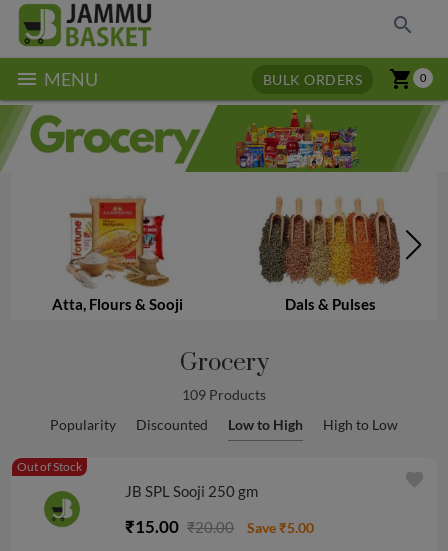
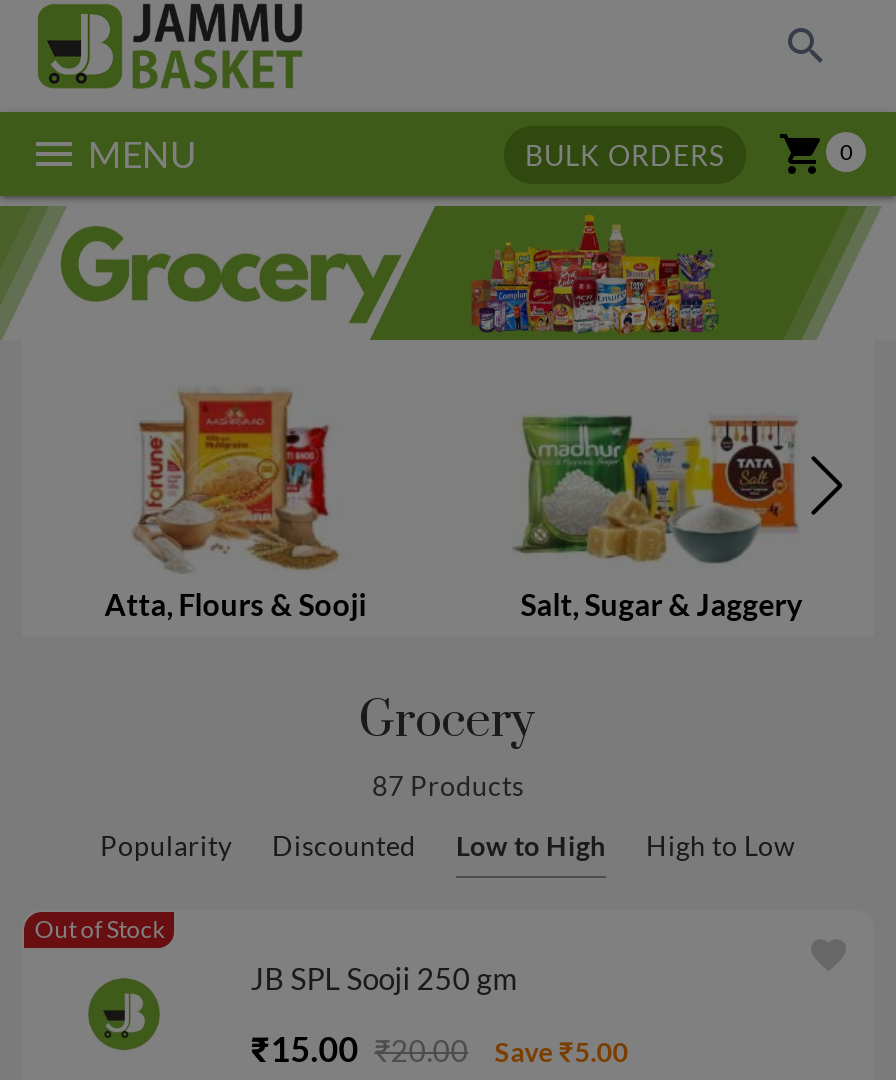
[258,196,401,313] [image] | Dals & Pulses -> [514,390,802,623] [image] | Salt, Sugar & Jaggery
[182,387,266,403] 109 Products -> [372,770,524,802] 87 Products

